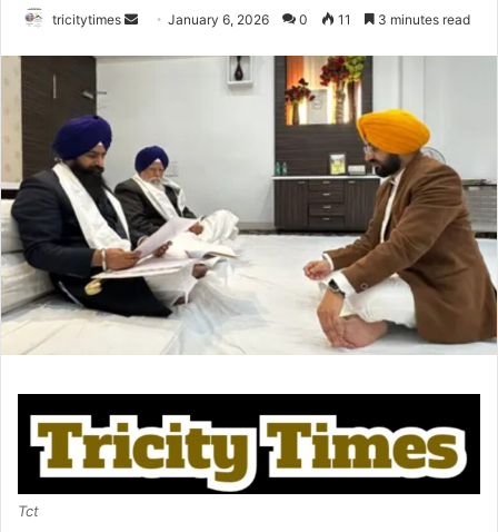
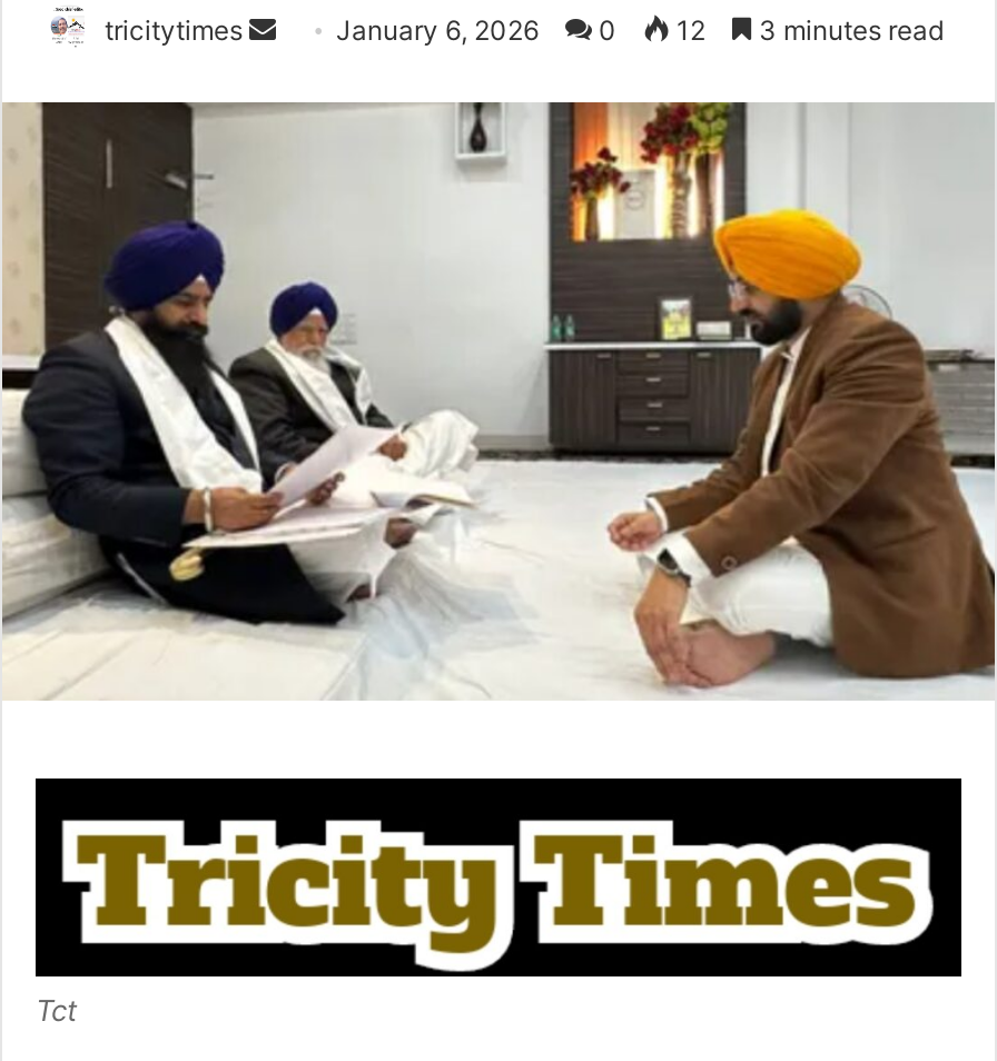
[335,11,351,28] 11 -> [670,14,705,47] 12

